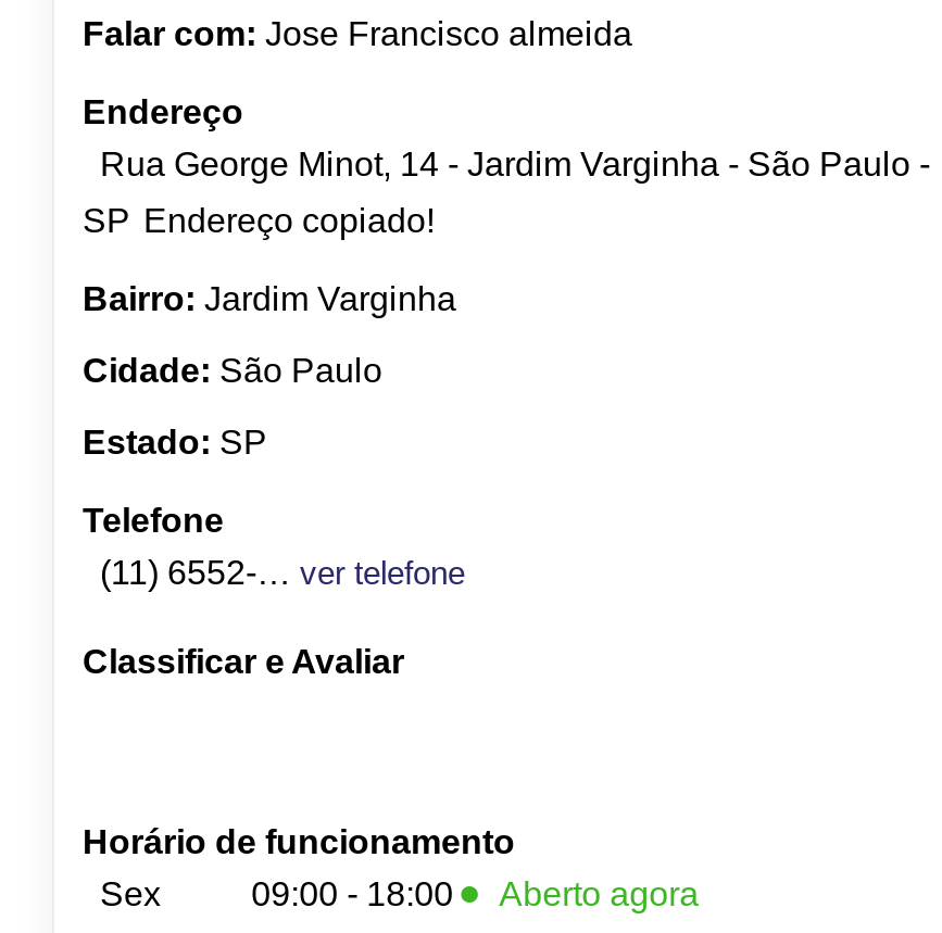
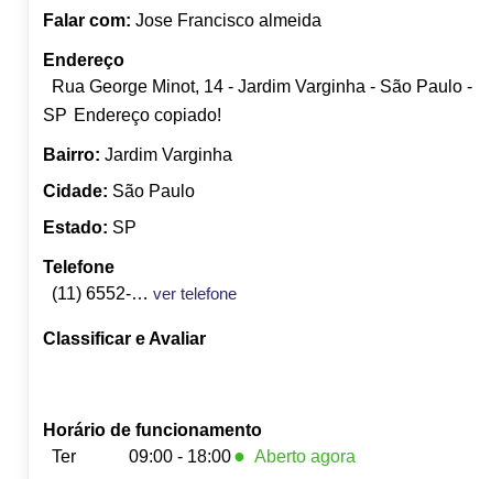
[83,876,161,913] Sex -> [43,448,76,466] Ter

